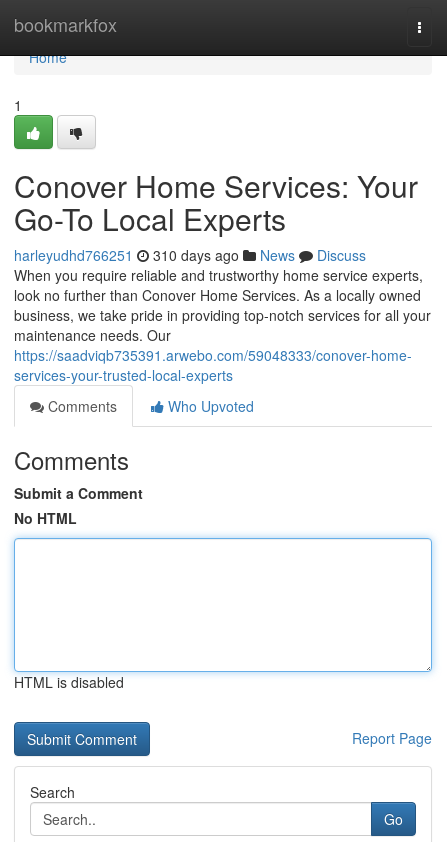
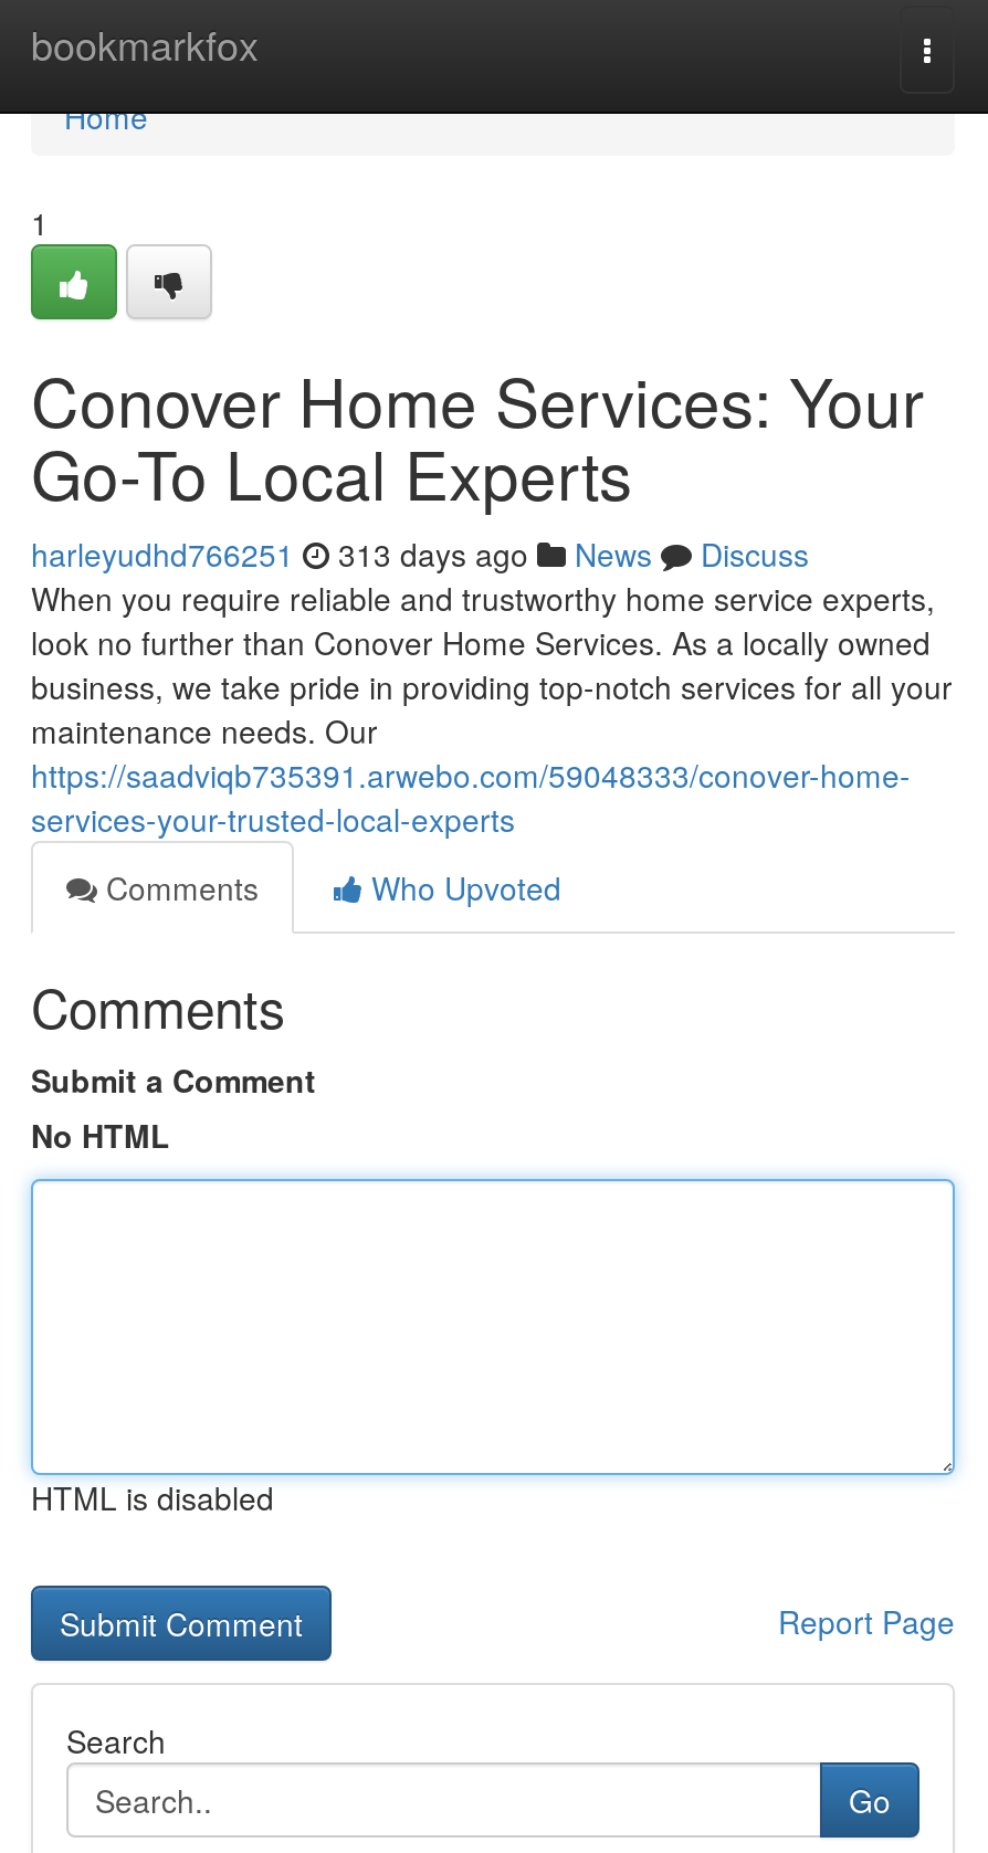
[14,245,366,265] harleyudhd766251 310 days ago News Discuss -> [31,531,809,576] harleyudhd766251 313 days ago News Discuss

